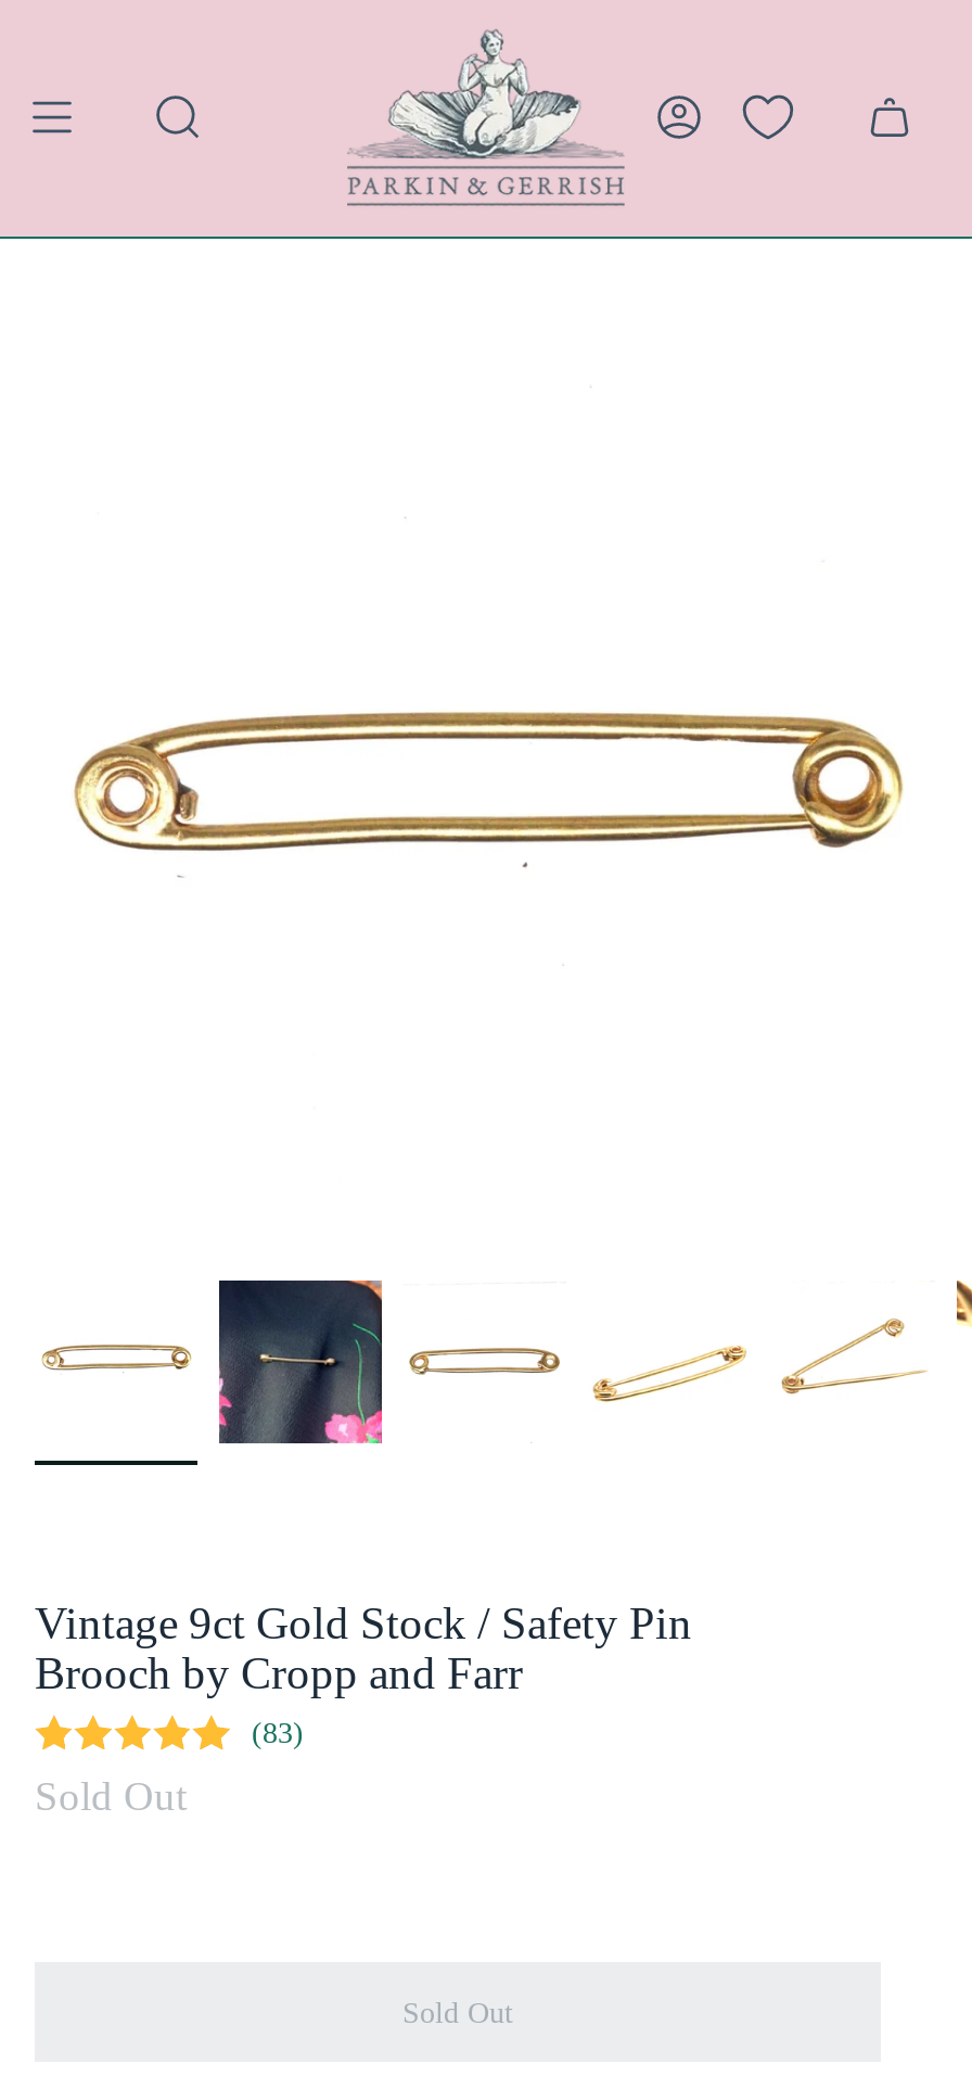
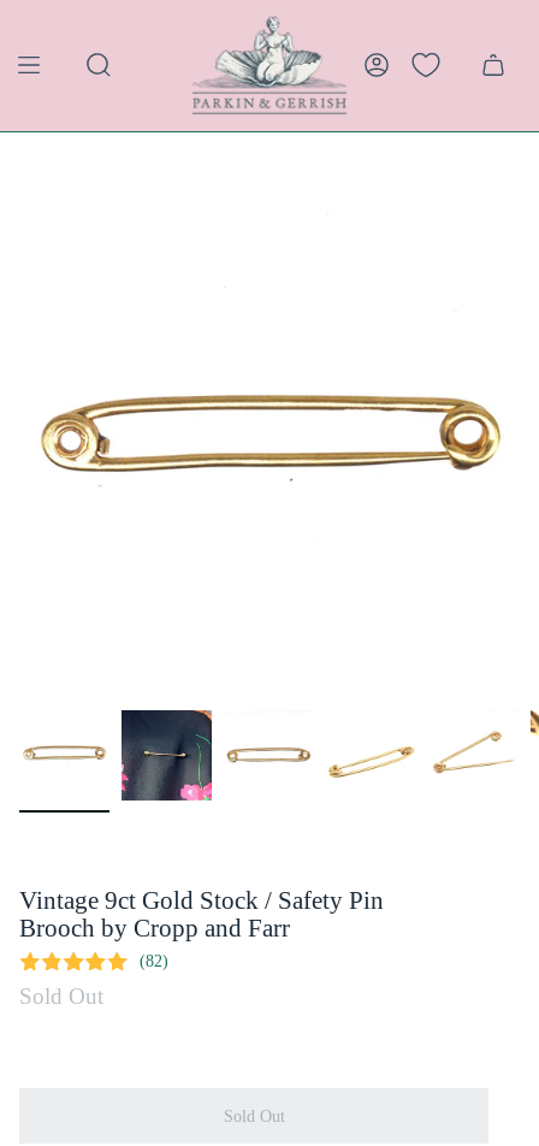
[252,1716,304,1748] (83) -> [140,952,168,970] (82)

